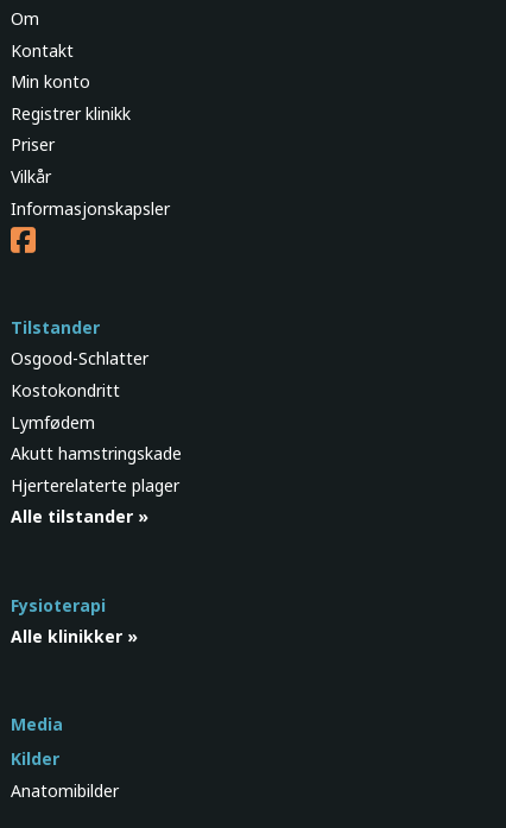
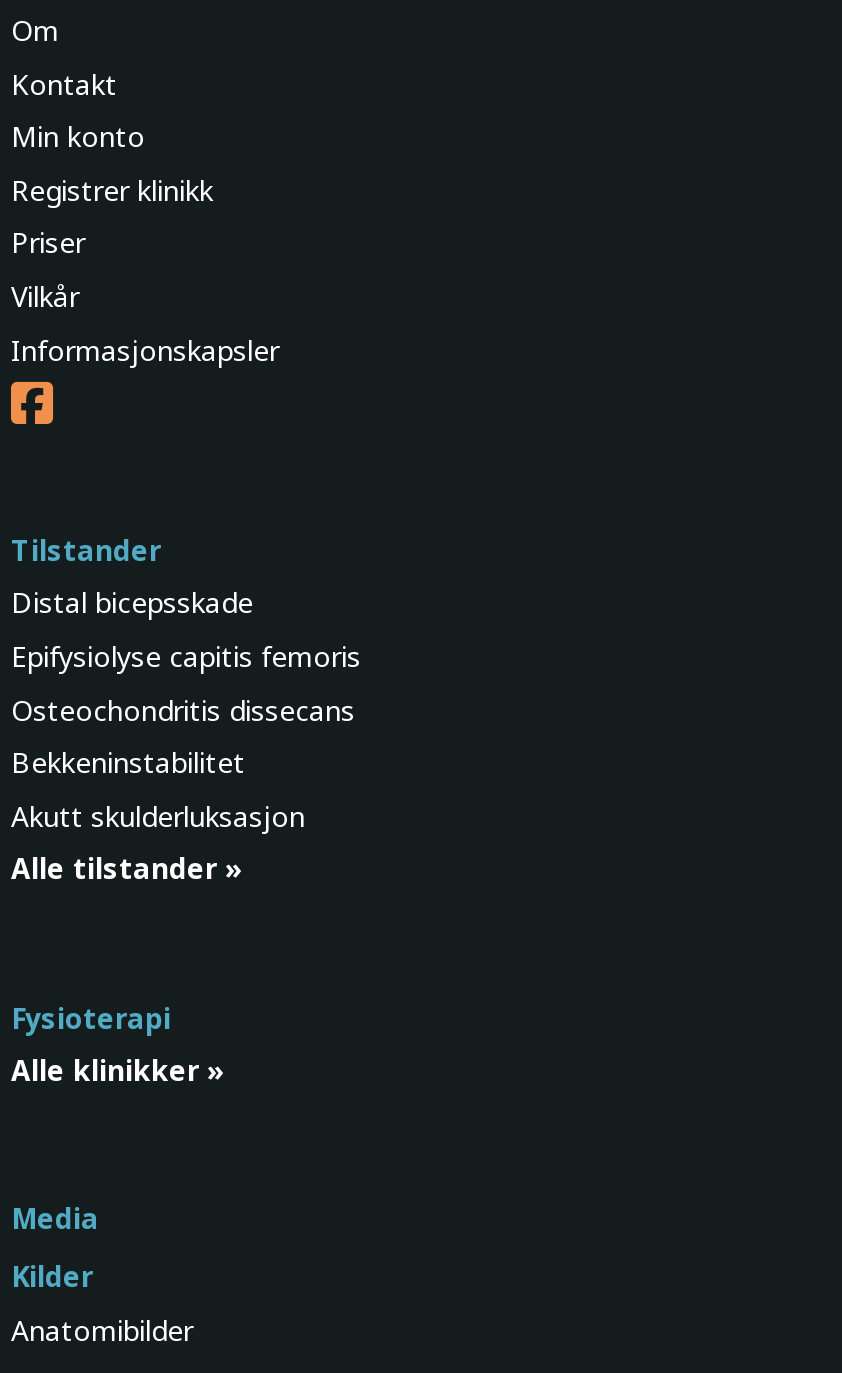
[11,347,182,496] Osgood-Schlatter | Kostokondritt | Lymfødem | Akutt hamstringskade | Hjerterelaterte plager -> [11,584,361,835] Distal bicepsskade | Epifysiolyse capitis femoris | Osteochondritis dissecans | Bekkeninstabilitet | Akutt skulderluksasjon

